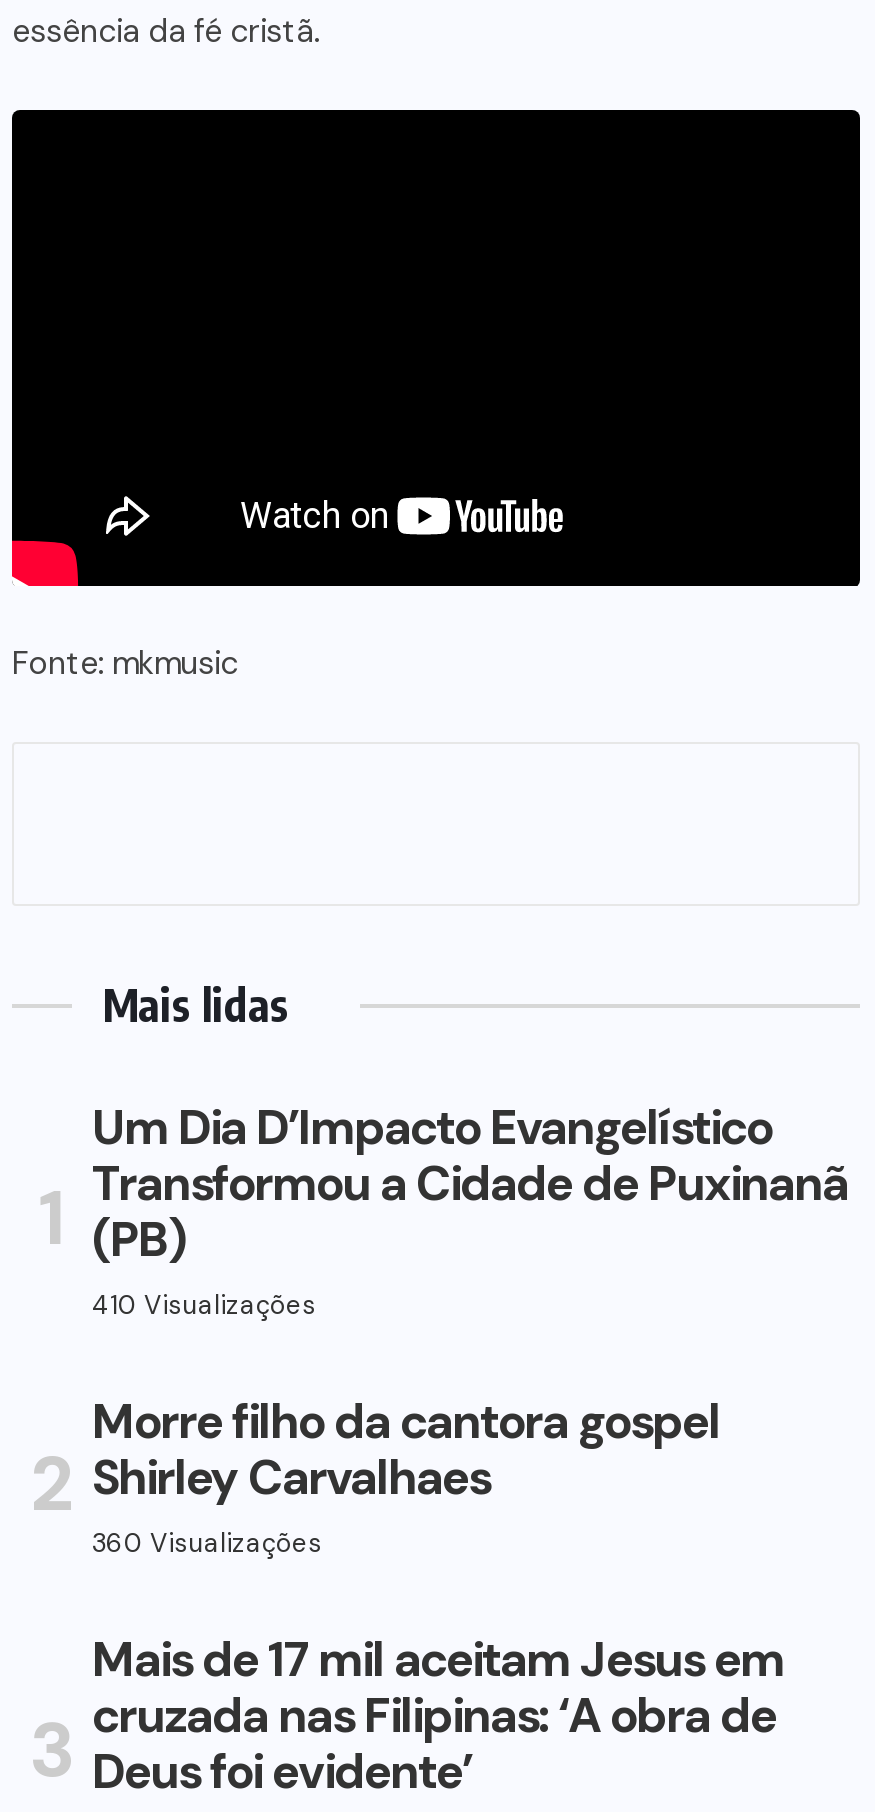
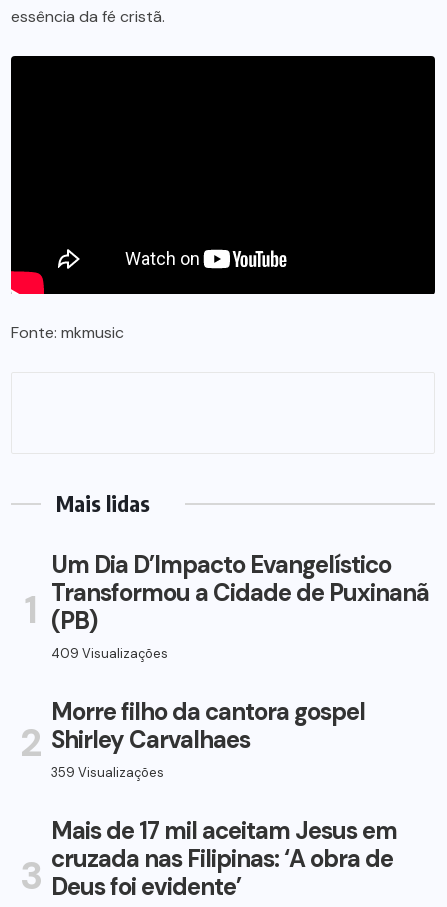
[92,1288,316,1322] 410 Visualizações -> [51,645,168,662] 409 Visualizações
[92,1526,322,1560] 360 Visualizações -> [51,764,164,781] 359 Visualizações

